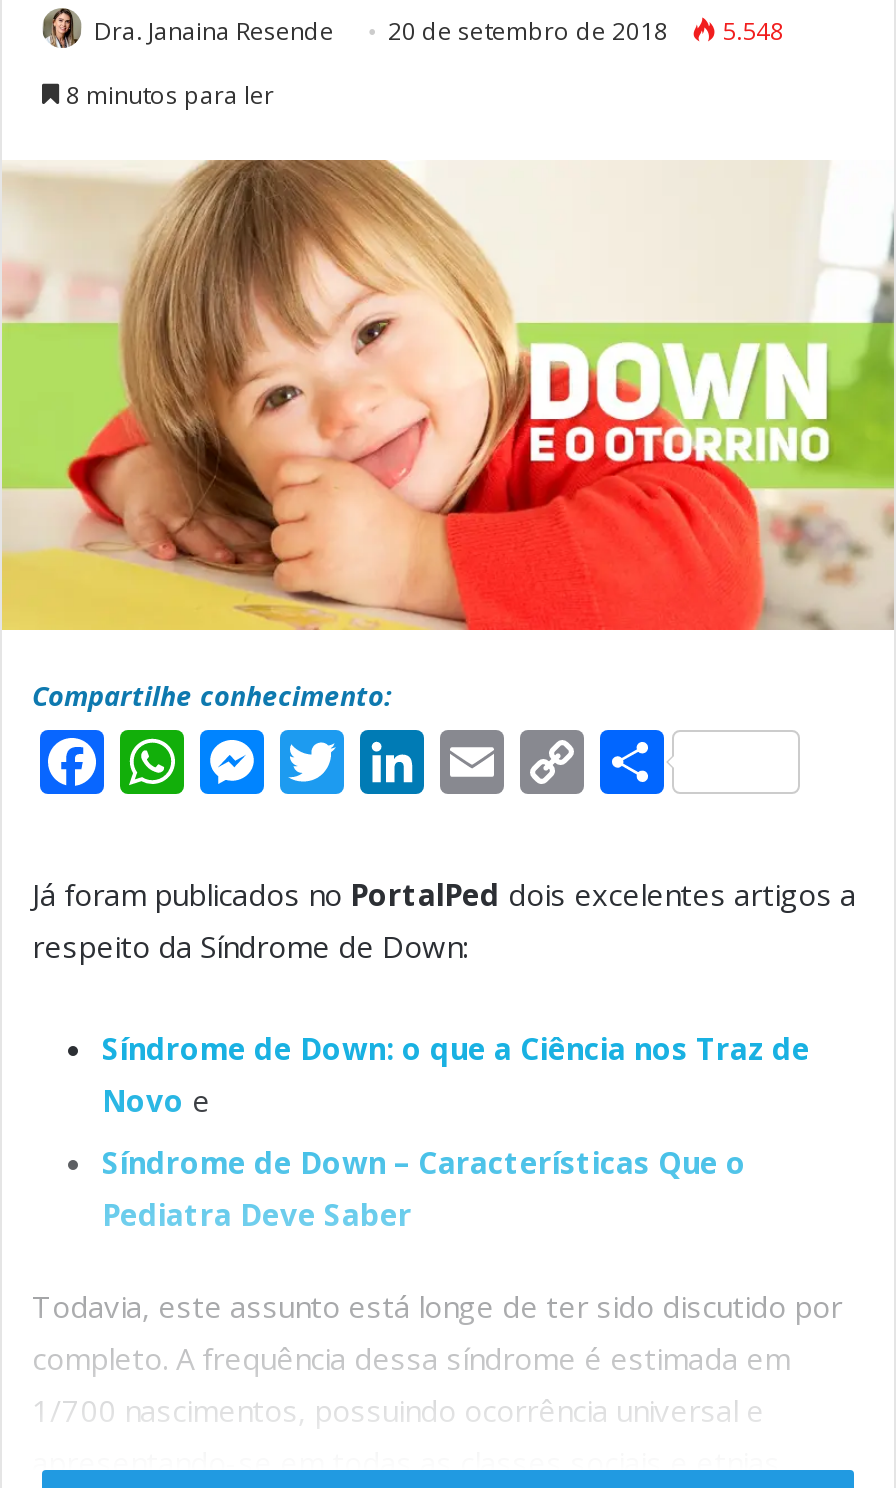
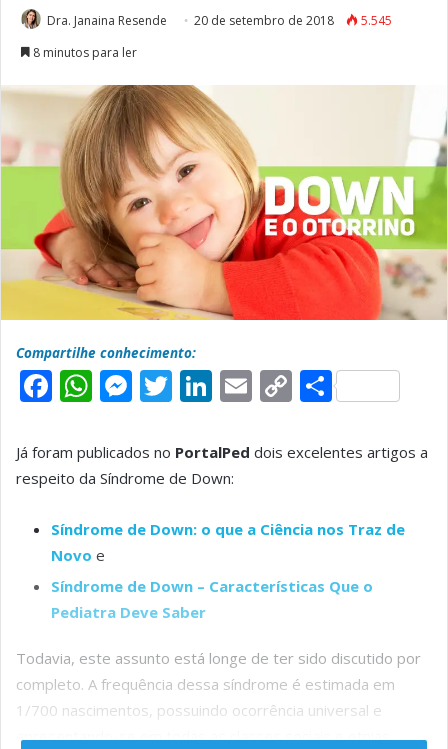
[94,14,784,48] Dra. Janaina Resende 20 de setembro de 2018 5.548 -> [47,12,392,29] Dra. Janaina Resende 20 de setembro de 2018 5.545

